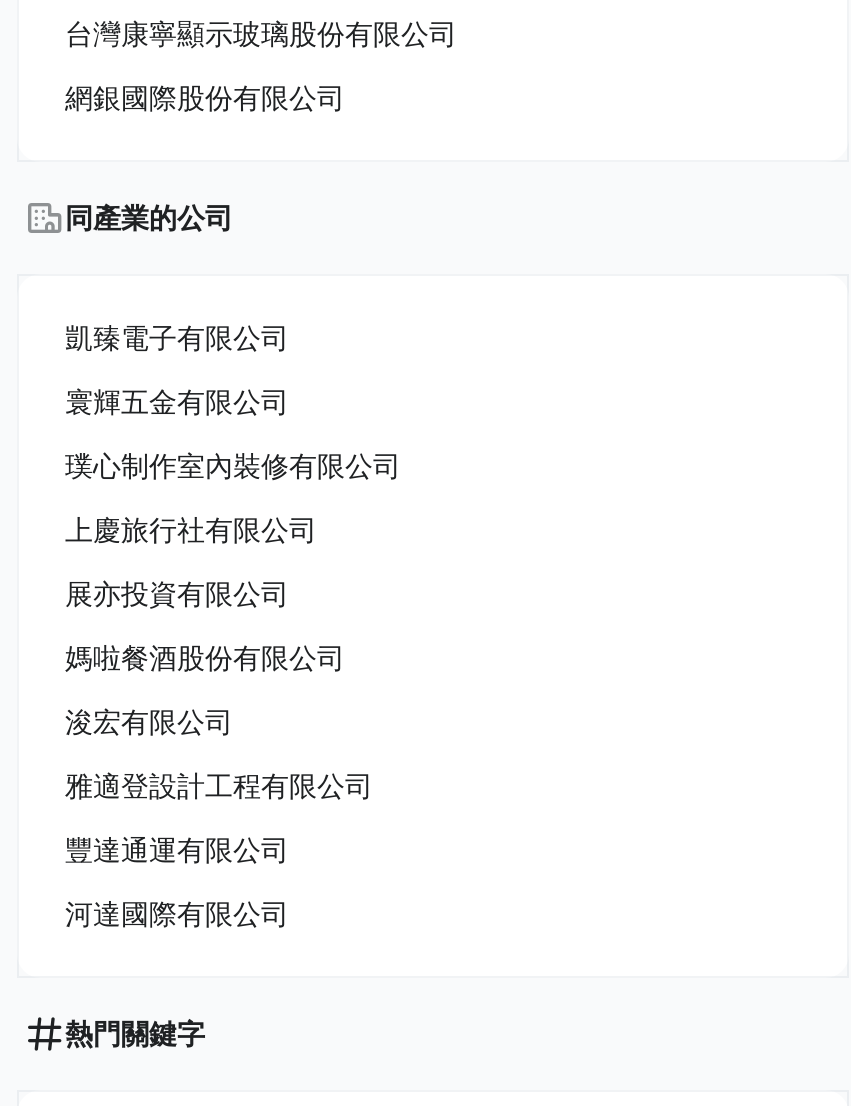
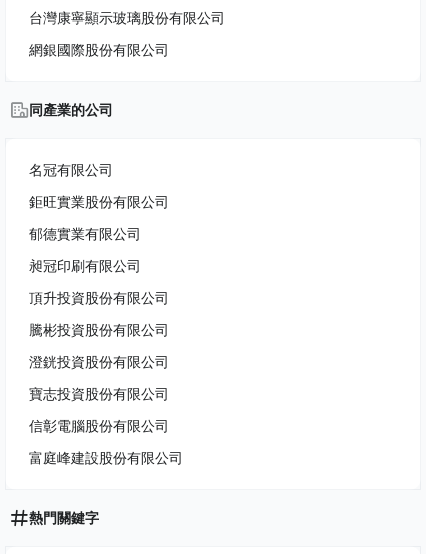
[65,320,289,354] 凱臻電子有限公司 -> [29,161,113,178] 名冠有限公司
[65,384,289,418] 寰輝五金有限公司 -> [29,193,169,210] 鉅旺實業股份有限公司
[65,448,401,482] 璞心制作室內裝修有限公司 -> [29,225,141,242] 郁德實業有限公司
[65,512,317,546] 上慶旅行社有限公司 -> [29,257,141,274] 昶冠印刷有限公司
[65,576,289,610] 展亦投資有限公司 -> [29,289,169,306] 頂升投資股份有限公司
[65,640,345,674] 媽啦餐酒股份有限公司 -> [29,321,169,338] 騰彬投資股份有限公司
[65,704,233,738] 浚宏有限公司 -> [29,353,169,370] 澄銧投資股份有限公司
[65,768,373,802] 雅適登設計工程有限公司 -> [29,385,169,402] 寶志投資股份有限公司
[65,832,289,866] 豐達通運有限公司 -> [29,417,169,434] 信彰電腦股份有限公司
[65,896,289,930] 河達國際有限公司 -> [29,449,183,466] 富庭峰建設股份有限公司

